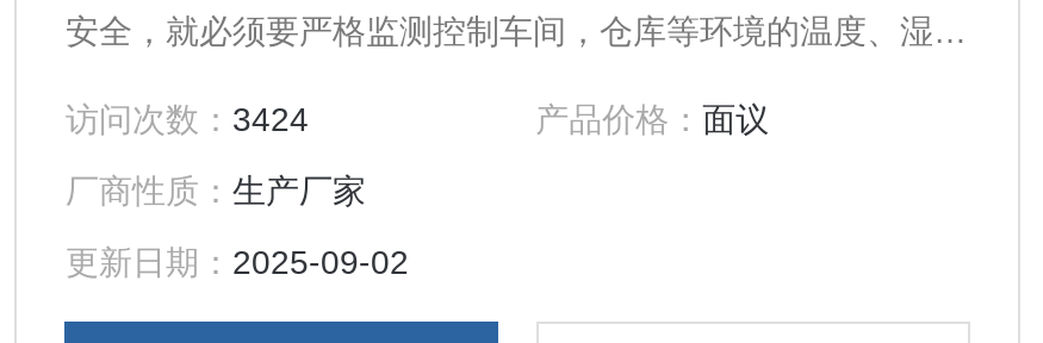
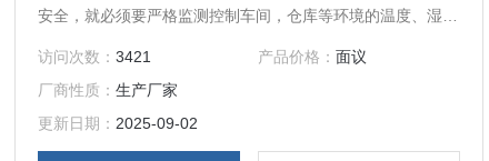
[65,100,308,138] 访问次数：3424 -> [38,48,152,66] 访问次数：3421

